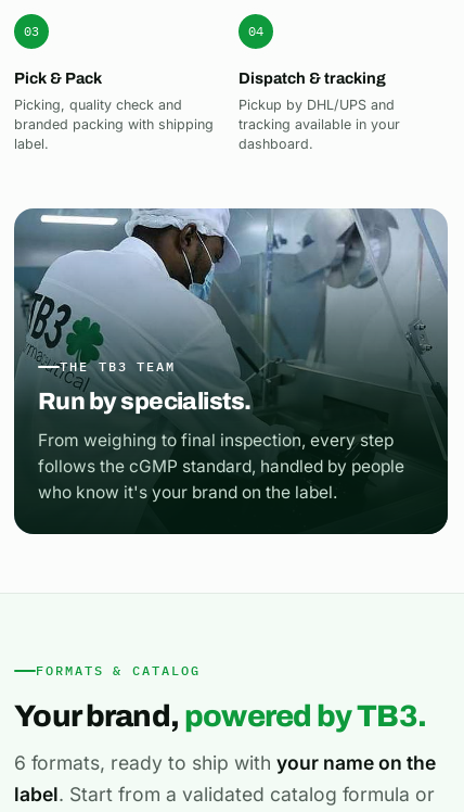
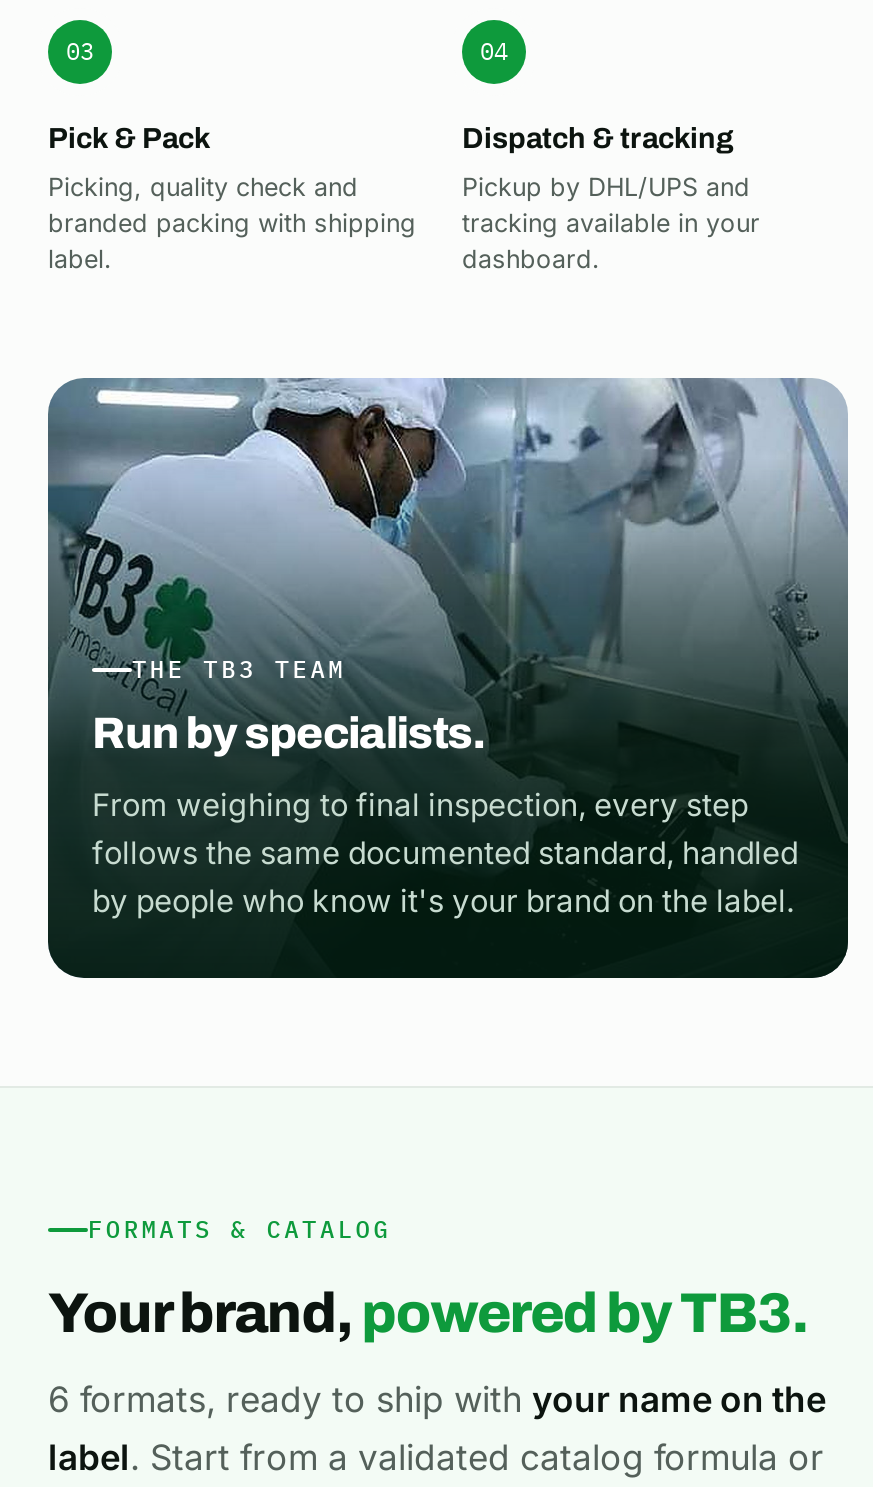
[38,456,404,503] follows the cGMP standard, handled by people | who know it's your brand on the label. -> [92,834,798,920] follows the same documented standard, handled | by people who know it's your brand on the label.

